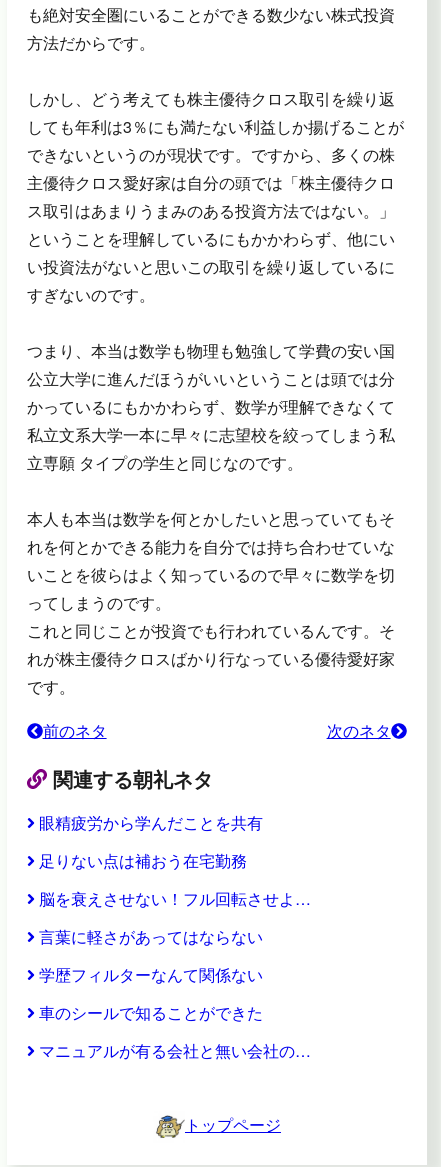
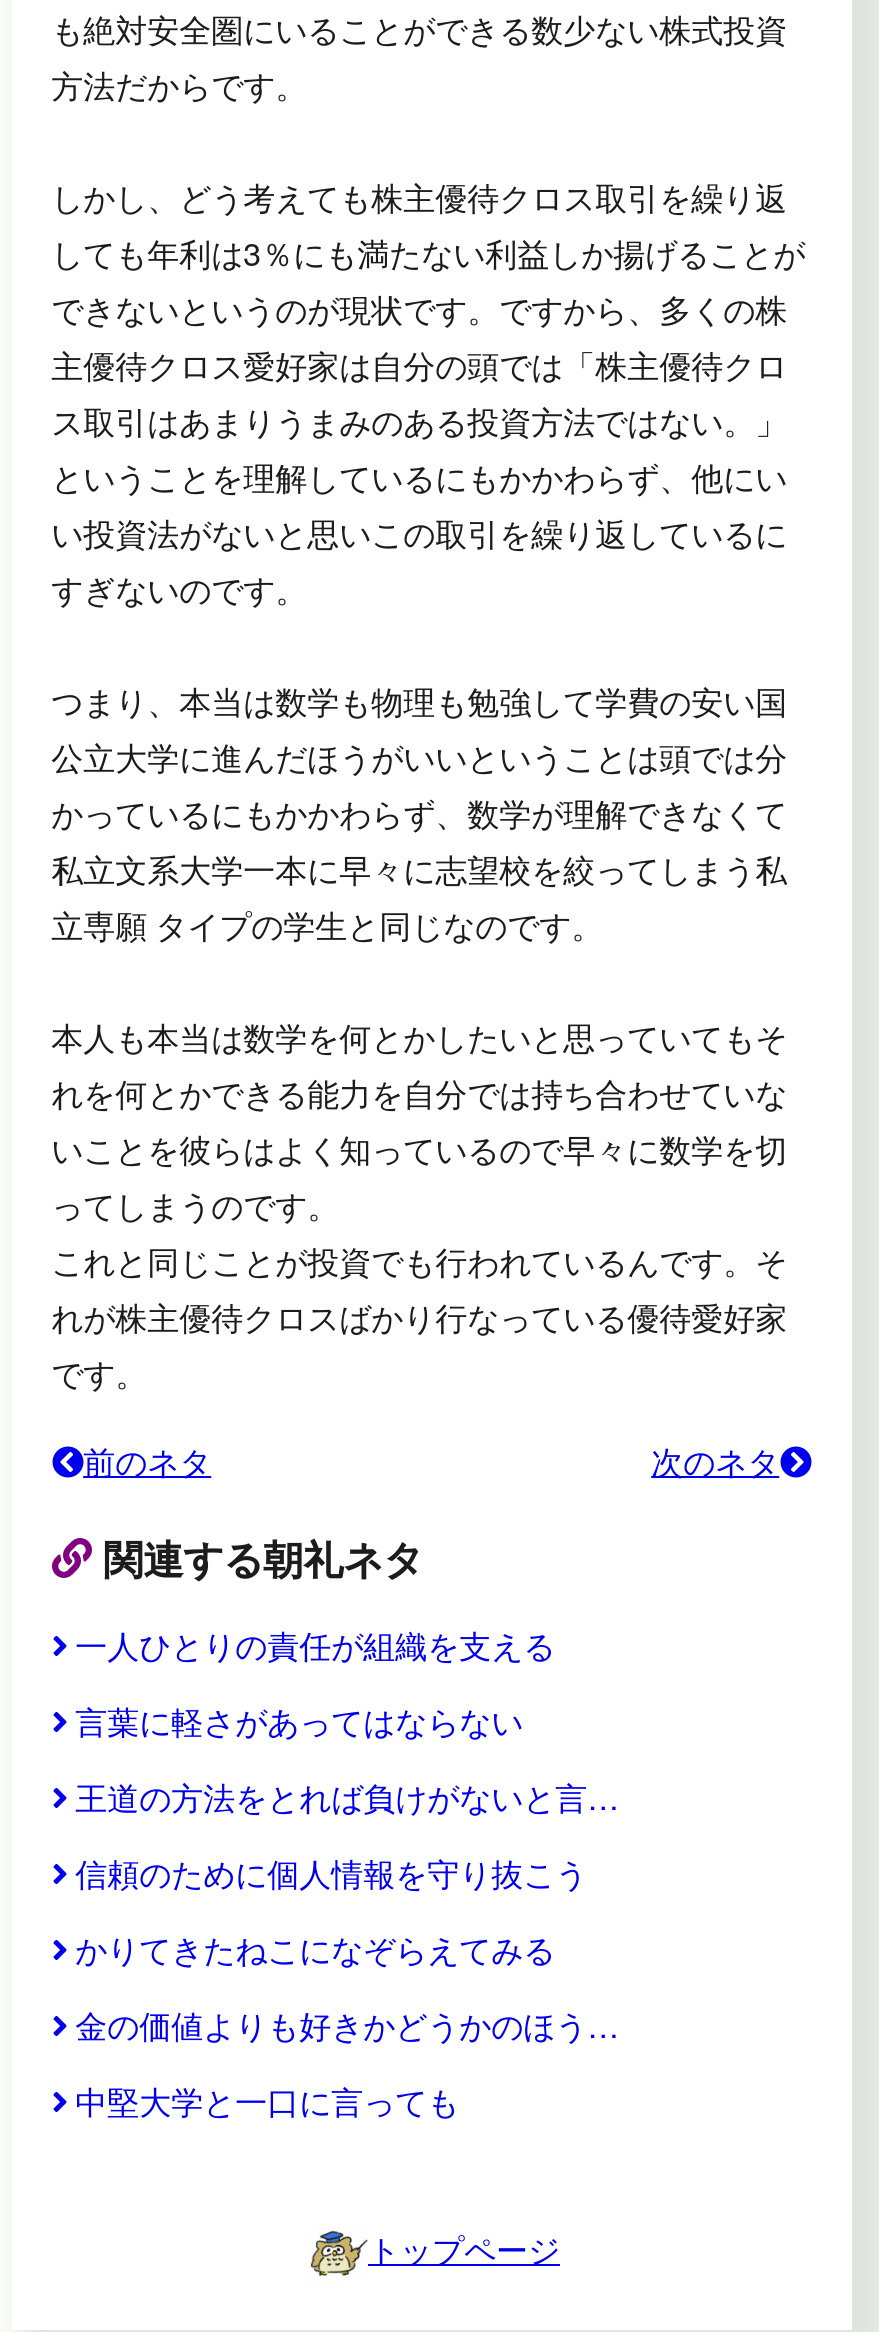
[39,811,311,910] 眼精疲労から学んだことを共有 | 足りない点は補おう在宅勤務 | 脳を衰えさせない！フル回転させよ… -> [75,1623,555,1669] 一人ひとりの責任が組織を支える
moved [39,925,263,948] -> [75,1699,523,1745]: 言葉に軽さがあってはならない
[39,963,311,1062] 学歴フィルターなんて関係ない | 車のシールで知ることができた | マニュアルが有る会社と無い会社の… -> [75,1775,619,2125] 王道の方法をとれば負けがないと言… | 信頼のために個人情報を守り抜こう | かりてきたねこになぞらえてみる | 金の価値よりも好きかどうかのほう… | 中堅大学と一口に言っても

